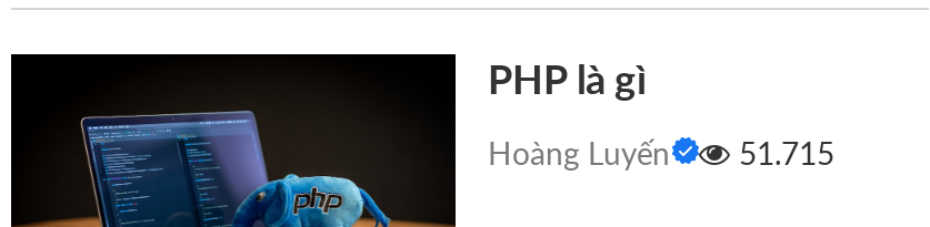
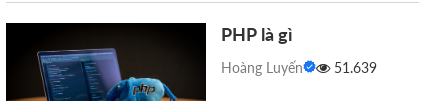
[488,133,834,171] Hoàng Luyến 51.715 -> [220,59,376,76] Hoàng Luyến 51.639

